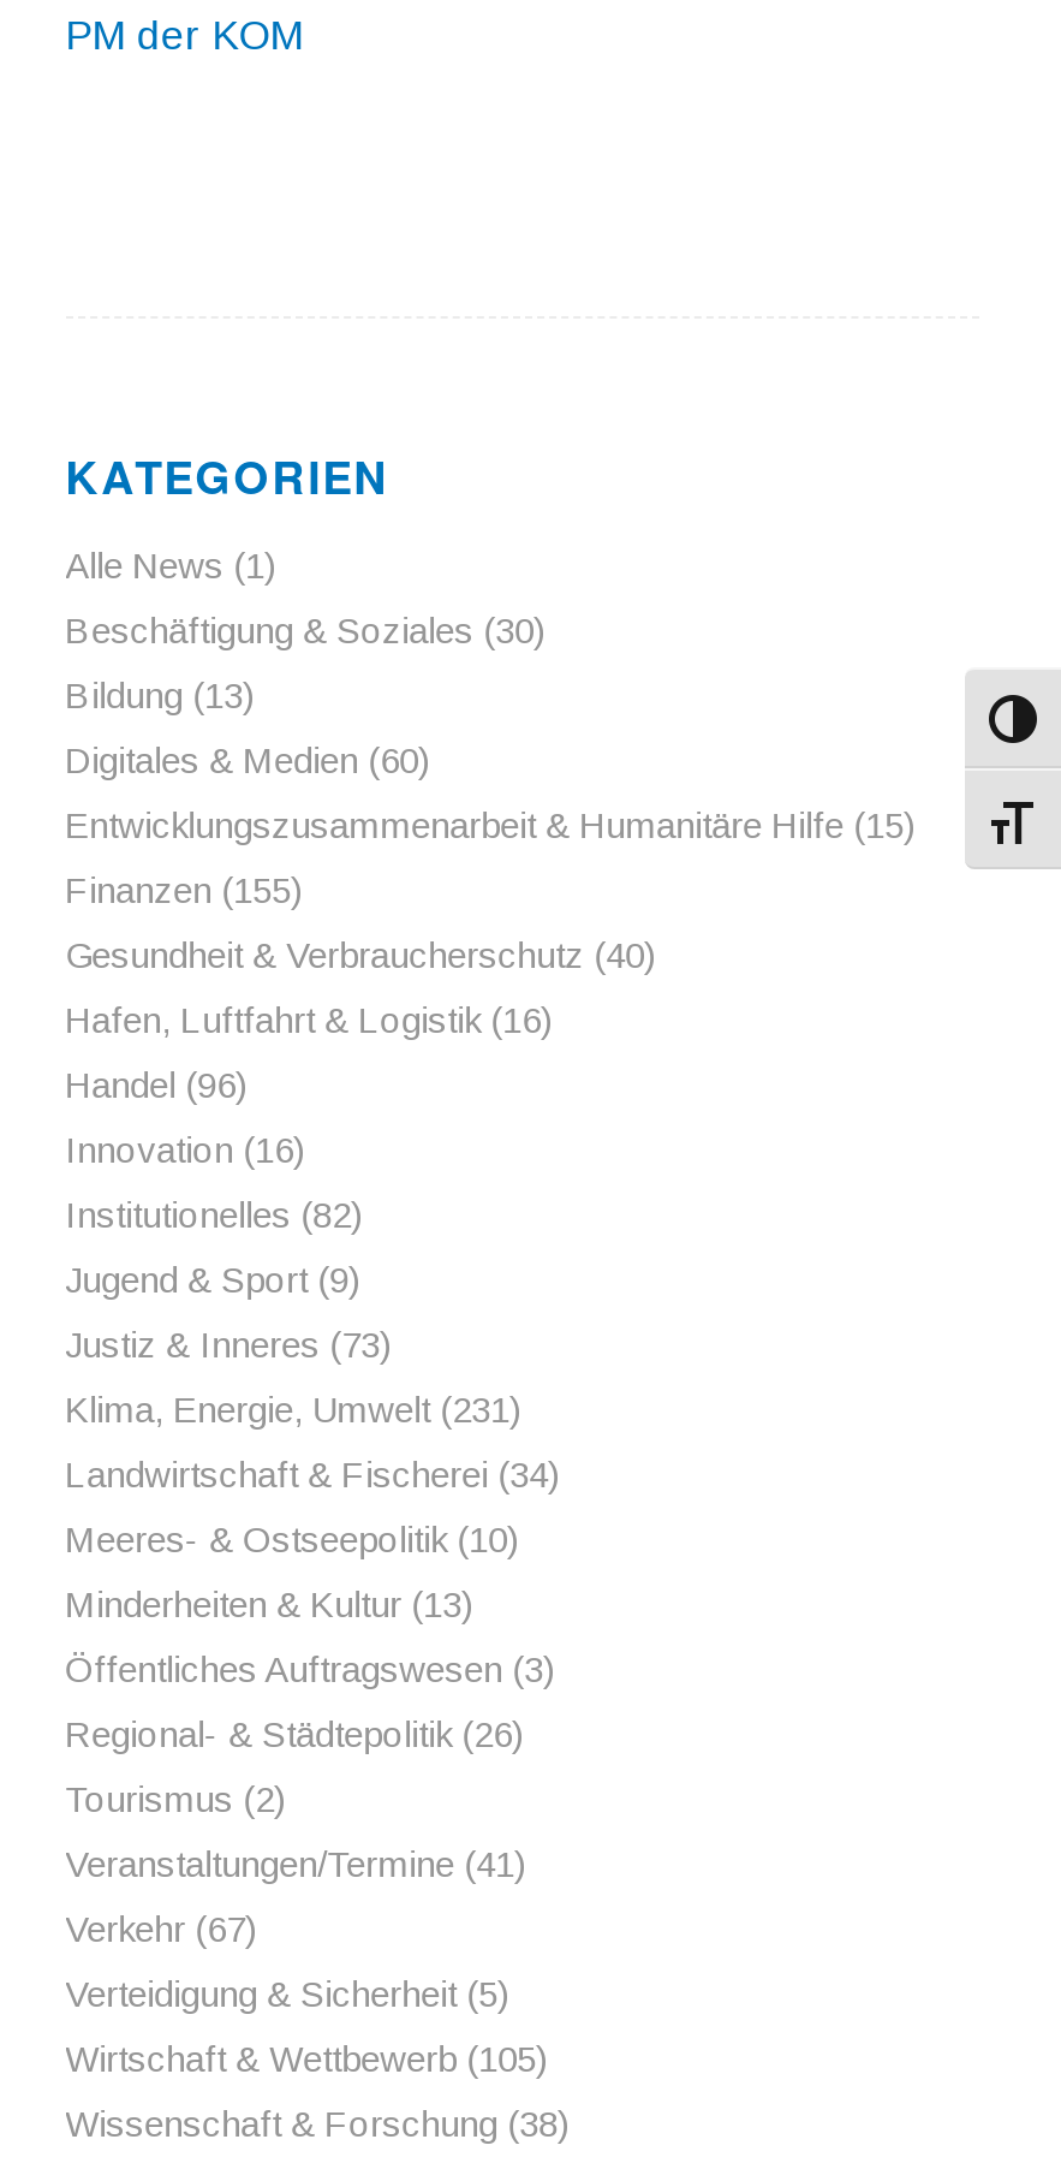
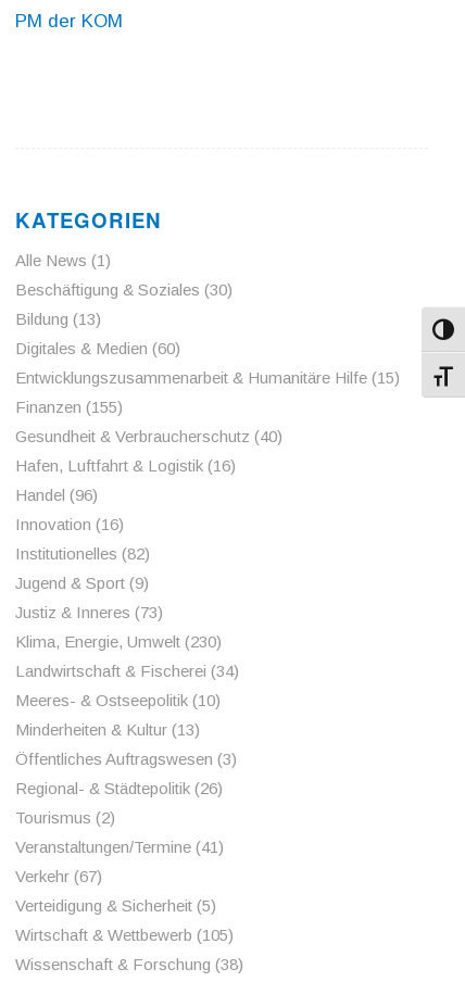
[65,1387,522,1428] Klima, Energie, Umwelt (231) -> [15,632,221,650] Klima, Energie, Umwelt (230)

